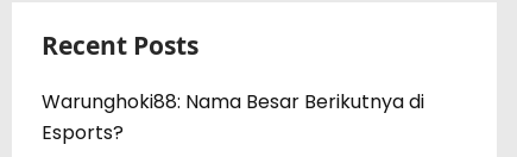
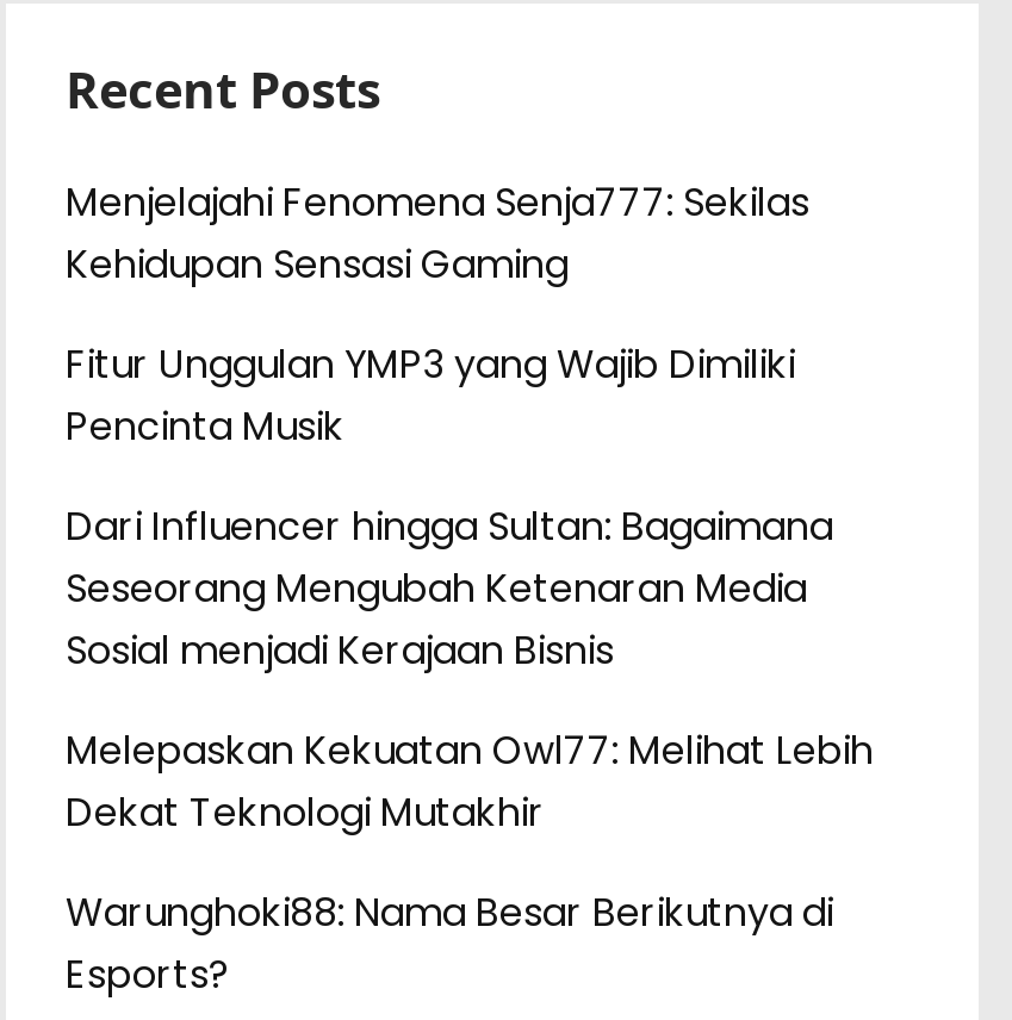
none -> [66,175,874,840] Menjelajahi Fenomena Senja777: Sekilas | Kehidupan Sensasi Gaming | Fitur Unggulan YMP3 yang Wajib Dimiliki | Pencinta Musik | Dari Influencer hingga Sultan: Bagaimana | Seseorang Mengubah Ketenaran Media | Sosial menjadi Kerajaan Bisnis | Melepaskan Kekuatan Owl77: Melihat Lebih | Dekat Teknologi Mutakhir

